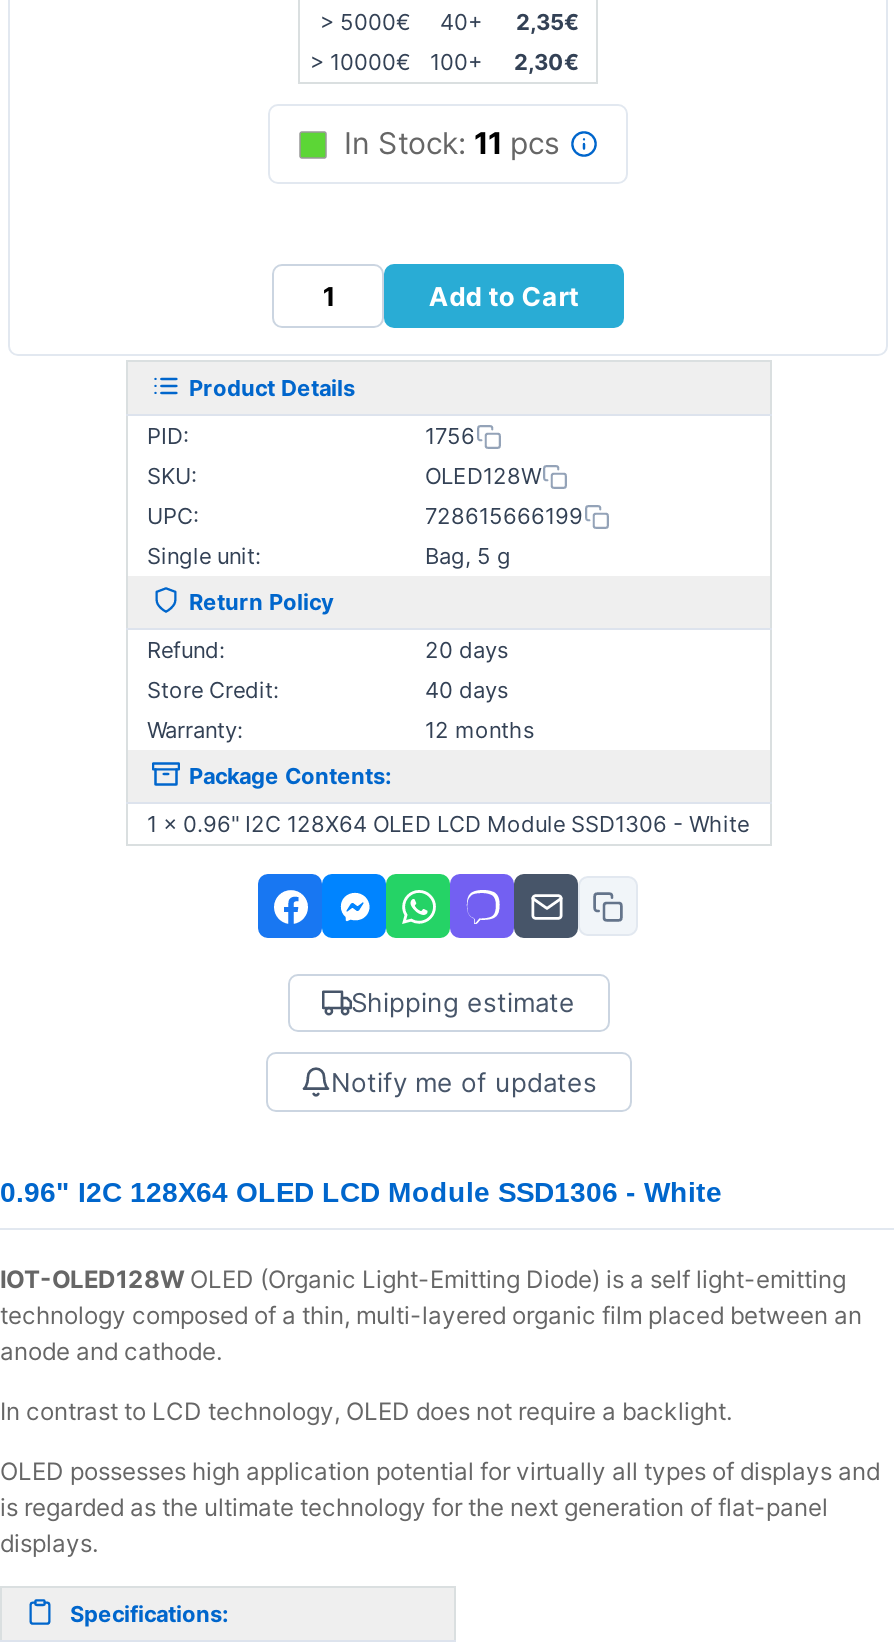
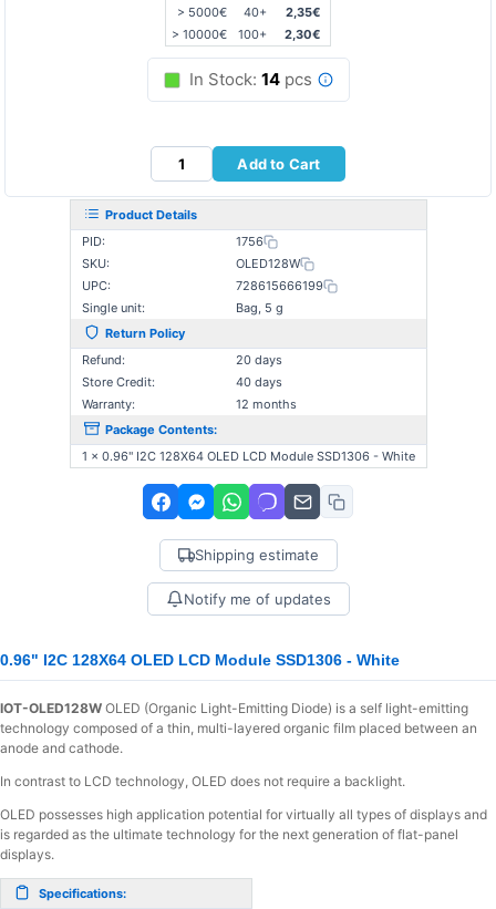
[344,124,560,162] In Stock: 11 pcs -> [189,69,312,90] In Stock: 14 pcs

